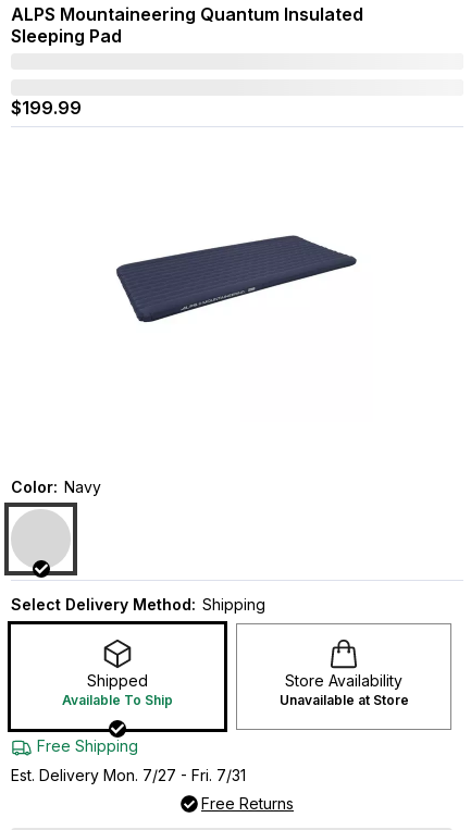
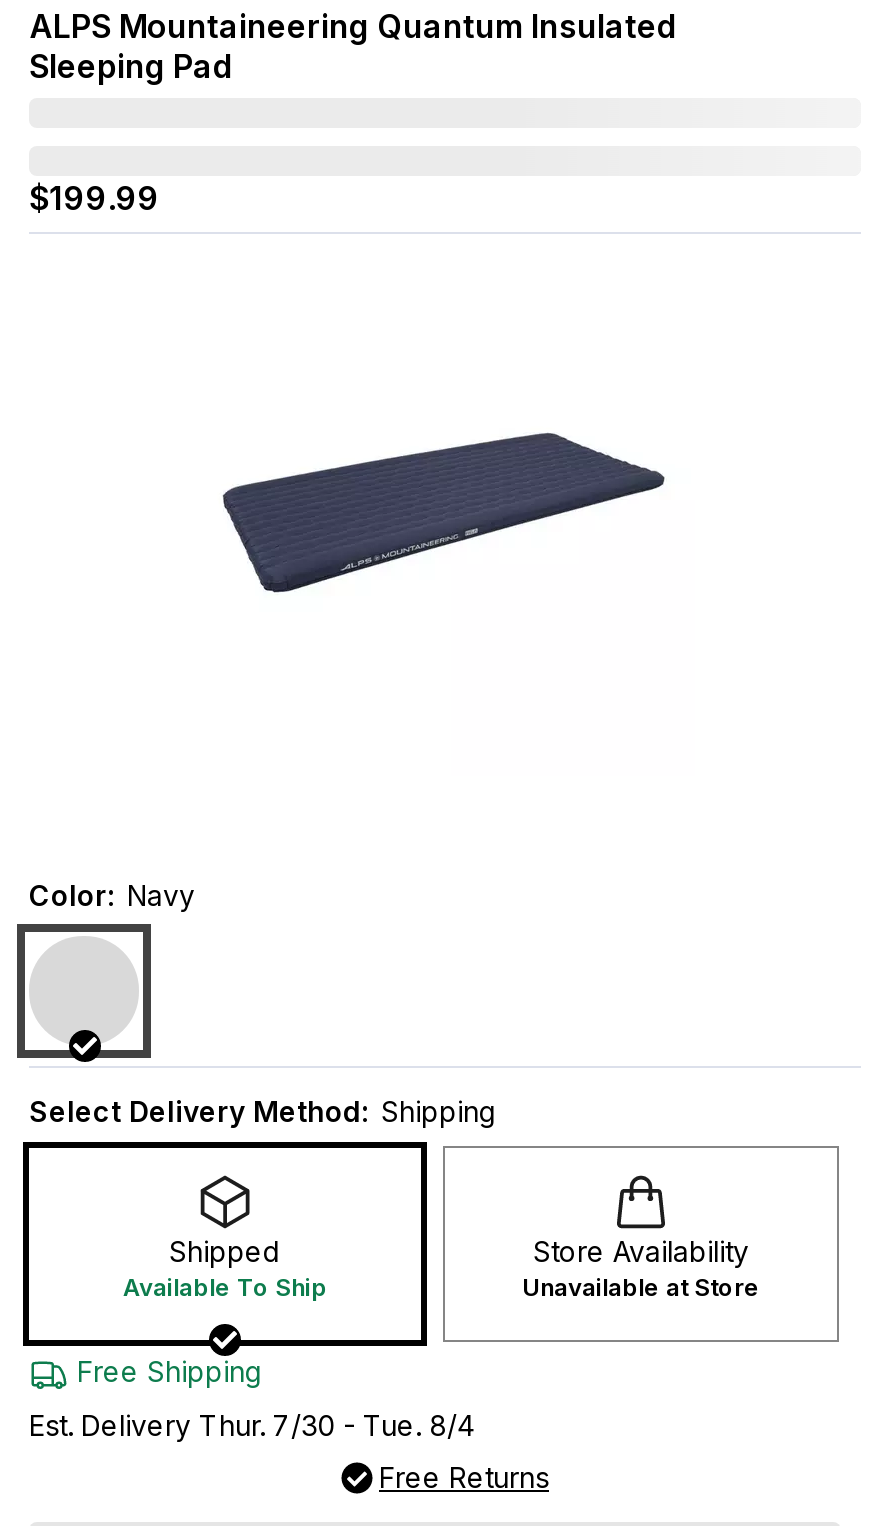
[11,765,246,784] Est. Delivery Mon. 7/27 - Fri. 7/31 -> [29,1407,475,1441] Est. Delivery Thur. 7/30 - Tue. 8/4

